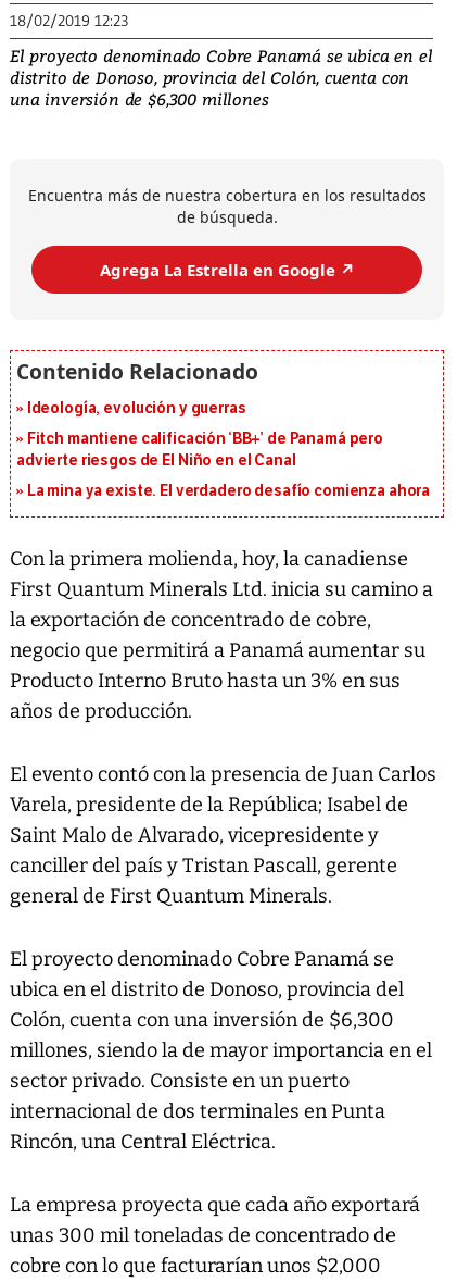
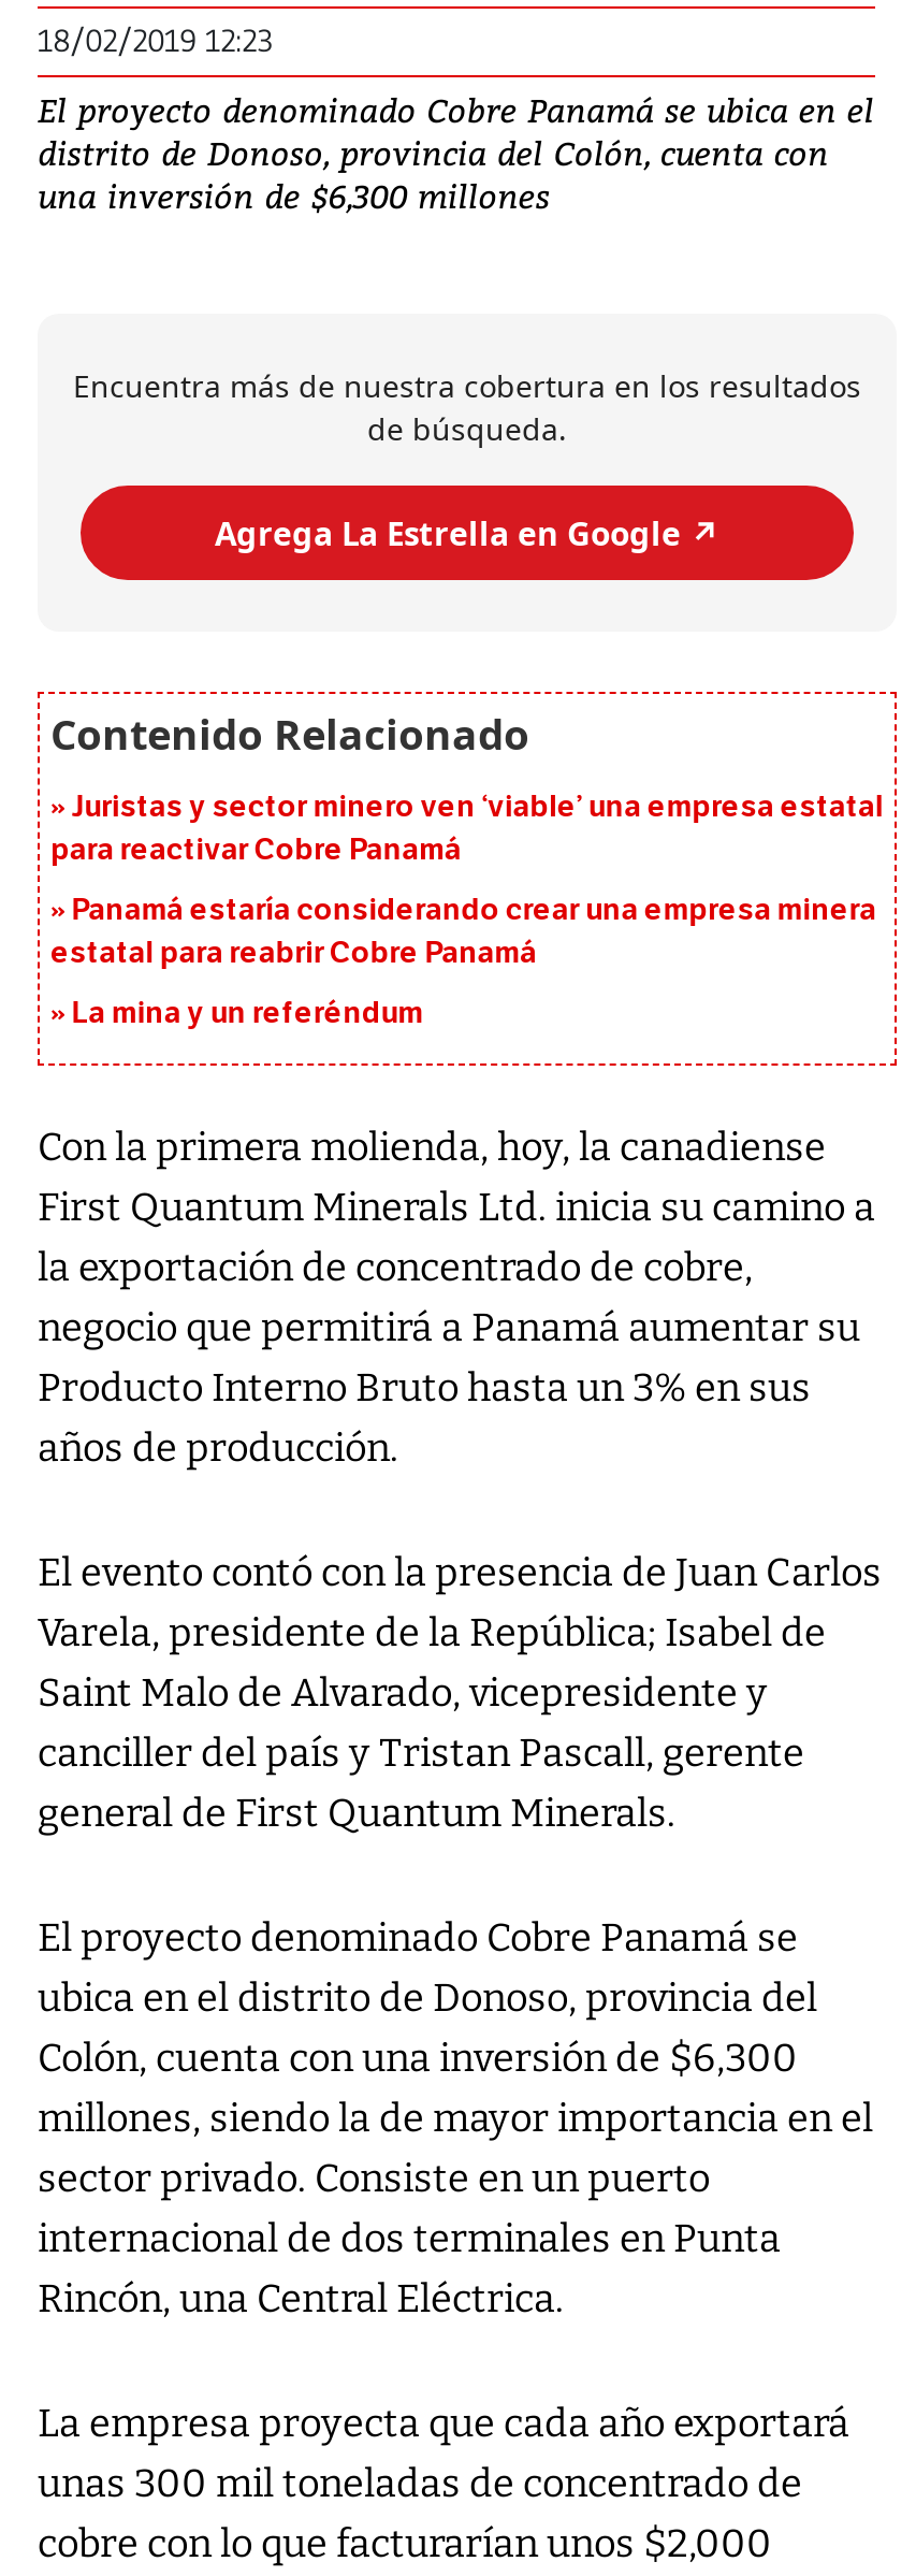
[27,400,246,418] Ideología, evolución y guerras -> [50,790,883,869] Juristas y sector minero ven ‘viable’ una empresa estatal | para reactivar Cobre Panamá
[16,430,383,470] Fitch mantiene calificación ‘BB+’ de Panamá pero | advierte riesgos de El Niño en el Canal -> [50,893,876,972] Panamá estaría considerando crear una empresa minera | estatal para reabrir Cobre Panamá
[27,482,430,501] La mina ya existe. El verdadero desafío comienza ahora -> [72,996,423,1032] La mina y un referéndum

